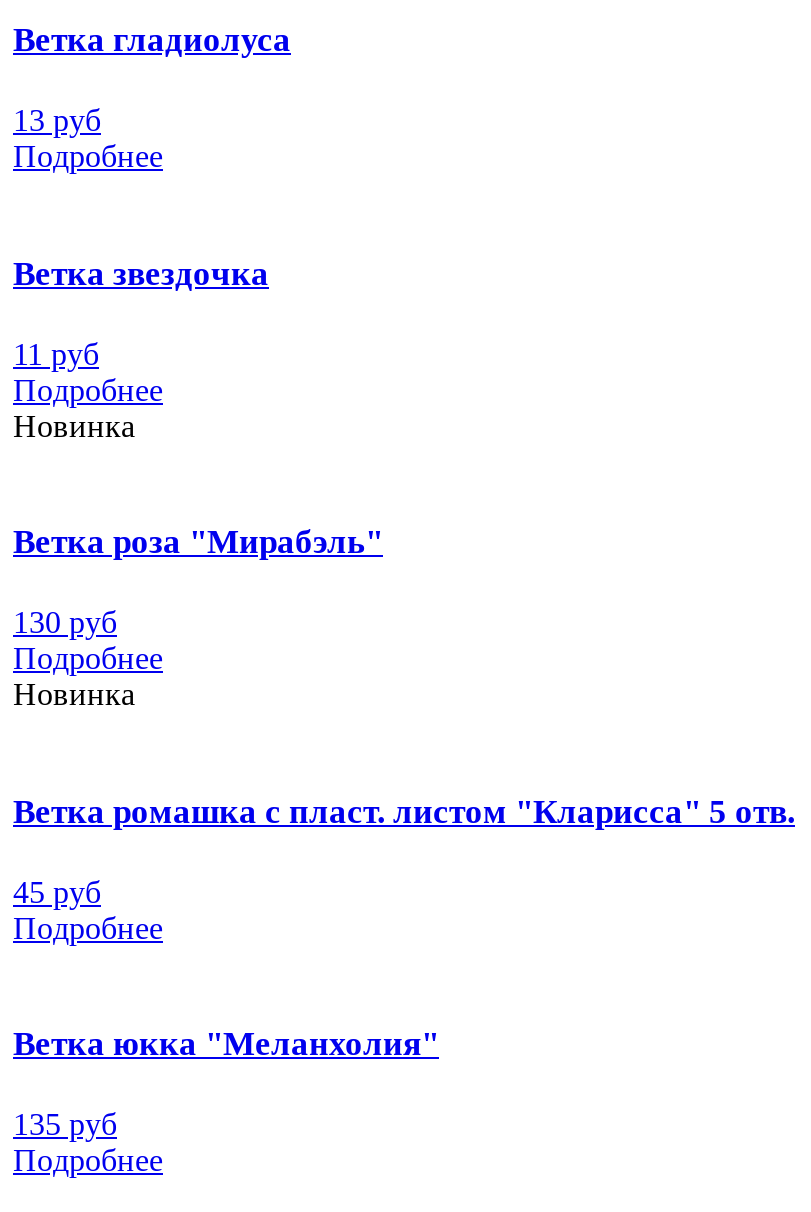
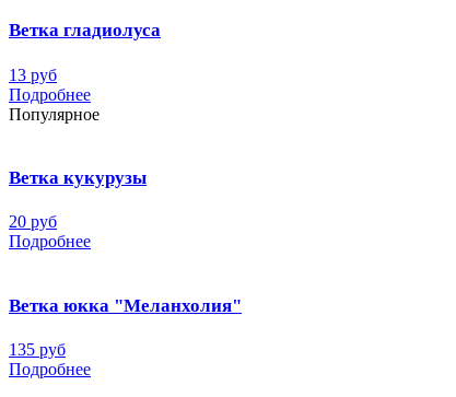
[13,254,795,909] Ветка звездочка | 11 руб | Подробнее | Новинка | Ветка роза "Мирабэль" | 130 руб | Подробнее | Новинка | Ветка ромашка с пласт. листом "Кларисса" 5 отв. | 45 руб -> [9,105,147,231] Популярное | Ветка кукурузы | 20 руб

